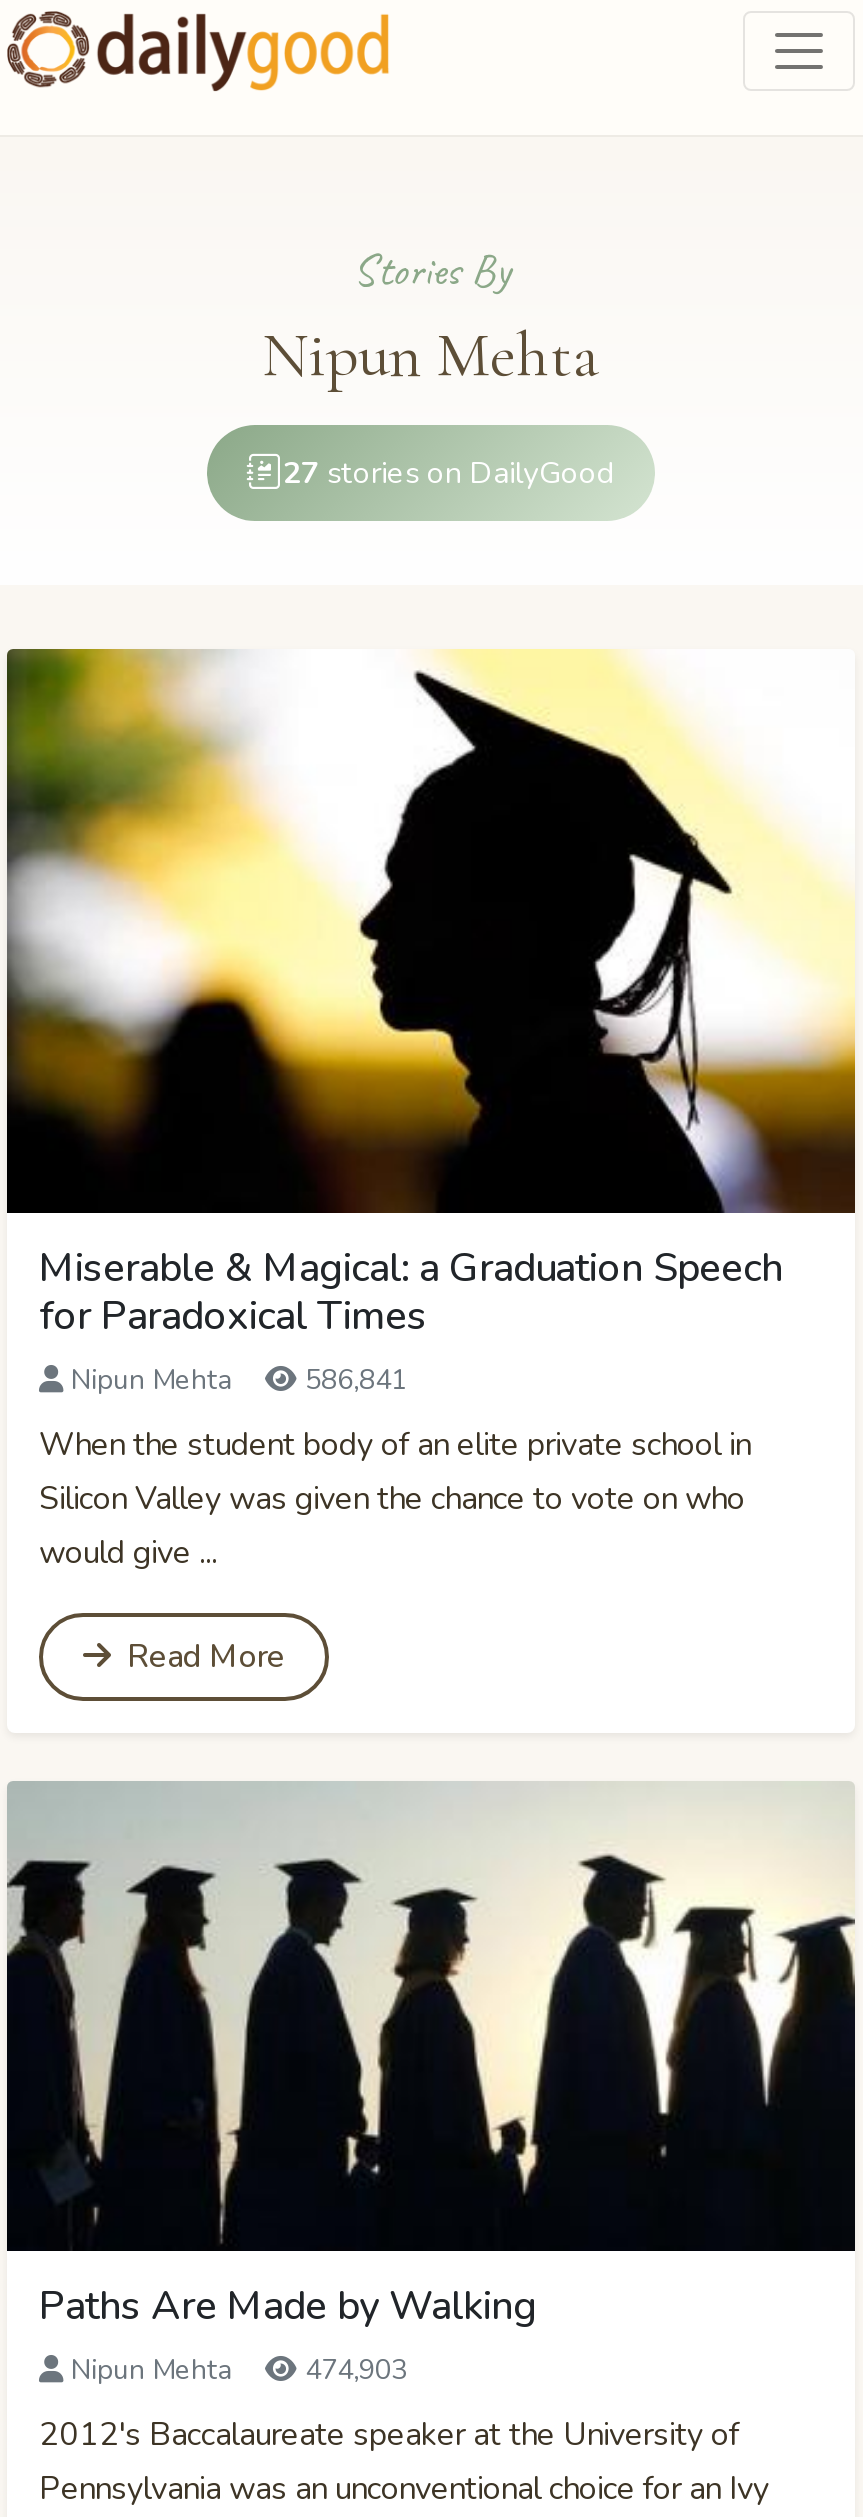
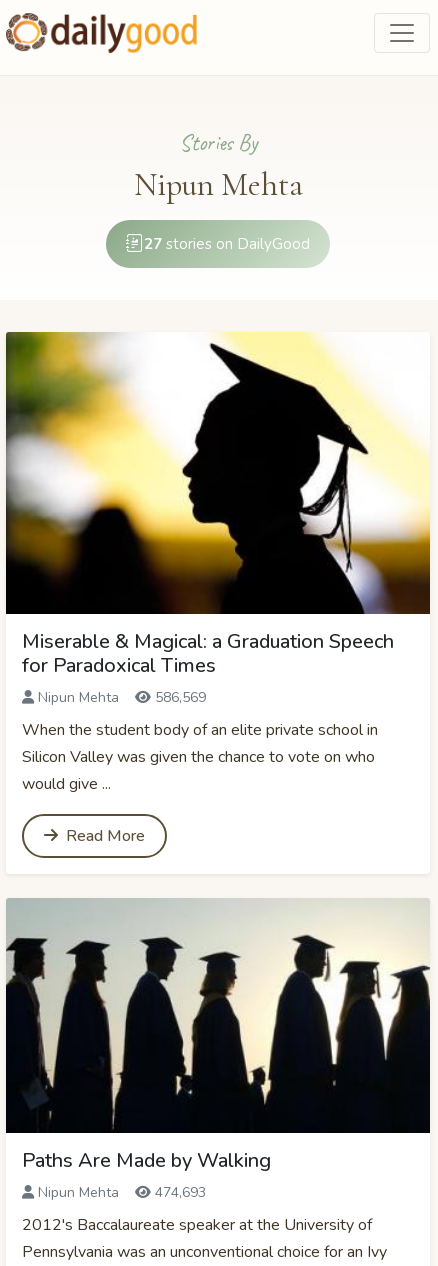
[71,1362,407,1400] Nipun Mehta 586,841 -> [38,688,206,707] Nipun Mehta 586,569
[71,2352,407,2390] Nipun Mehta 474,903 -> [38,1183,206,1202] Nipun Mehta 474,693

